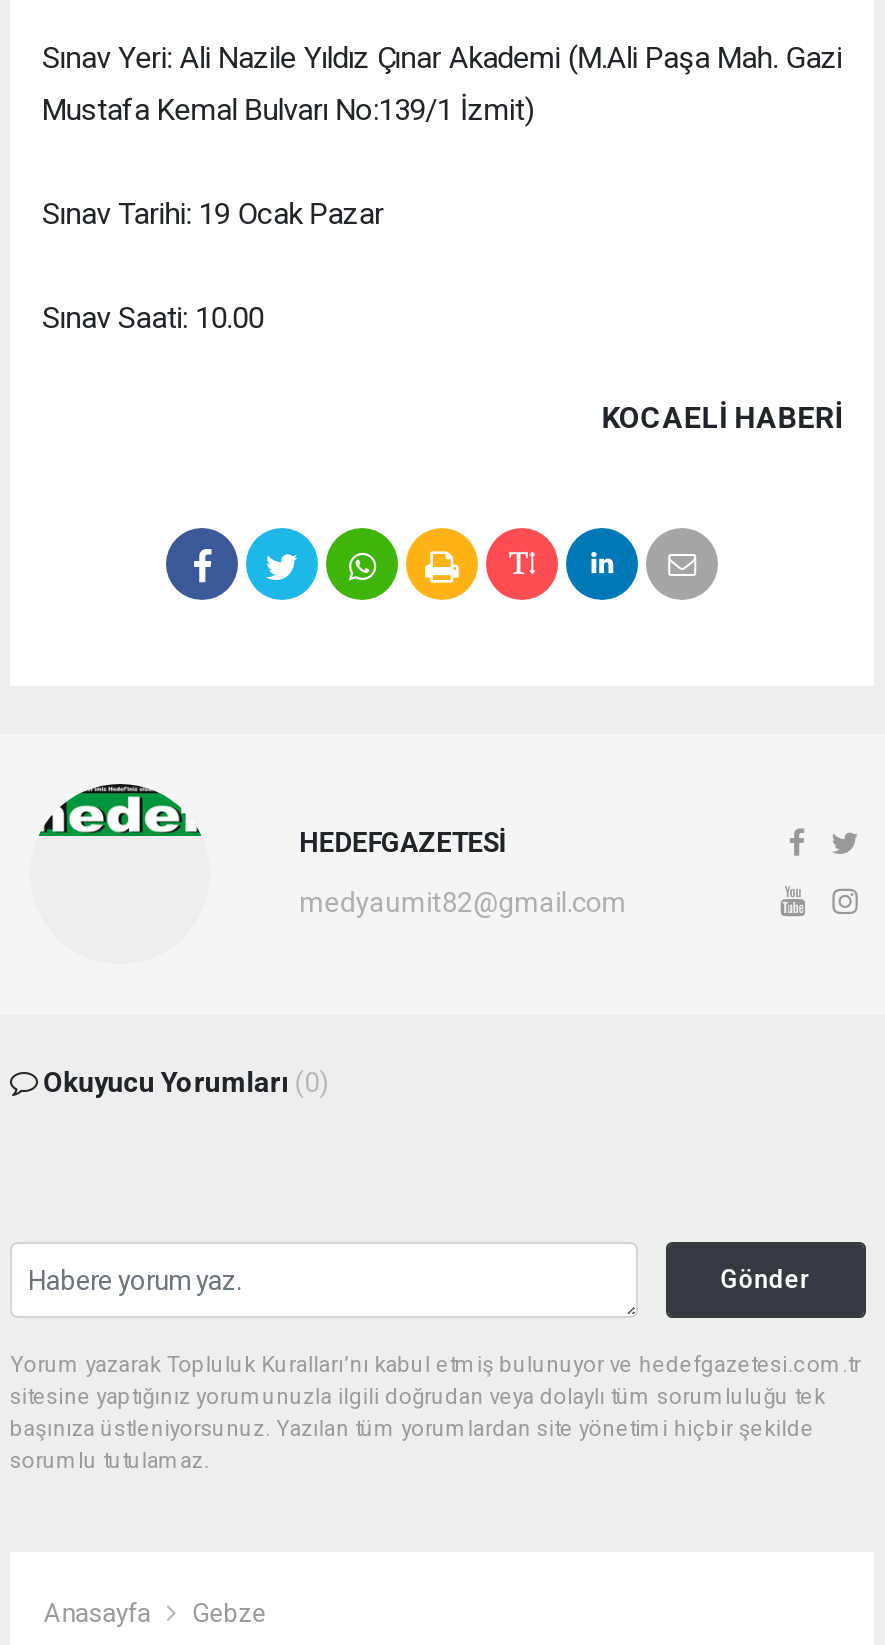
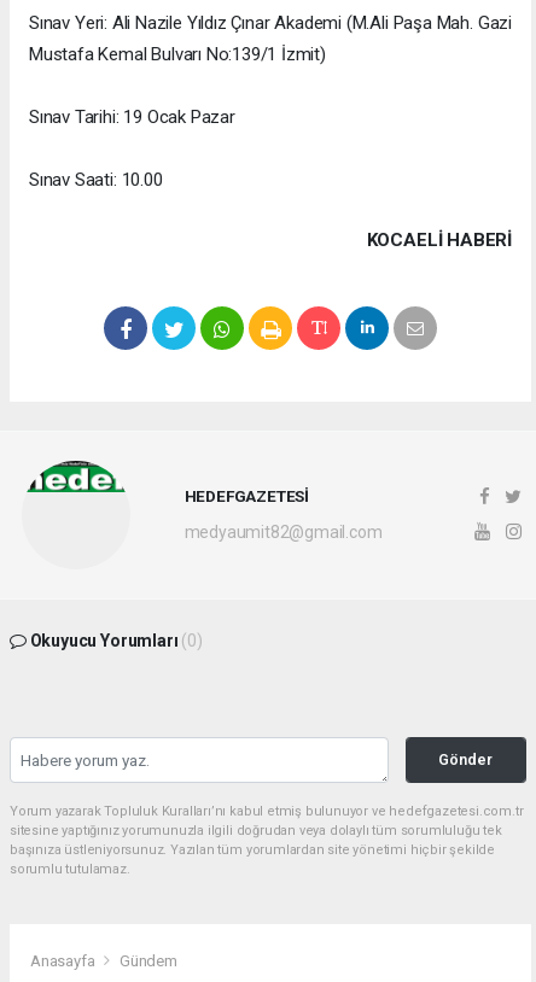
[192,1599,266,1629] Gebze -> [119,952,177,970] Gündem

